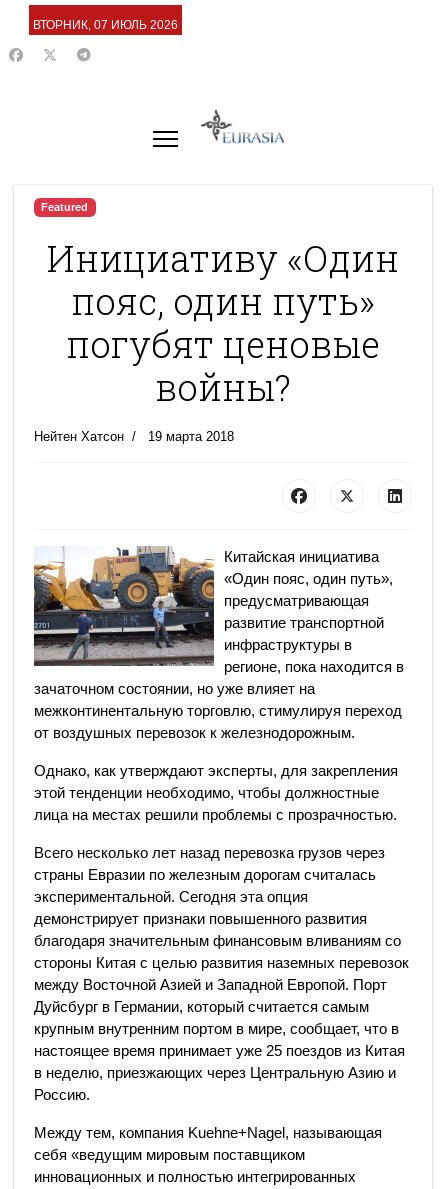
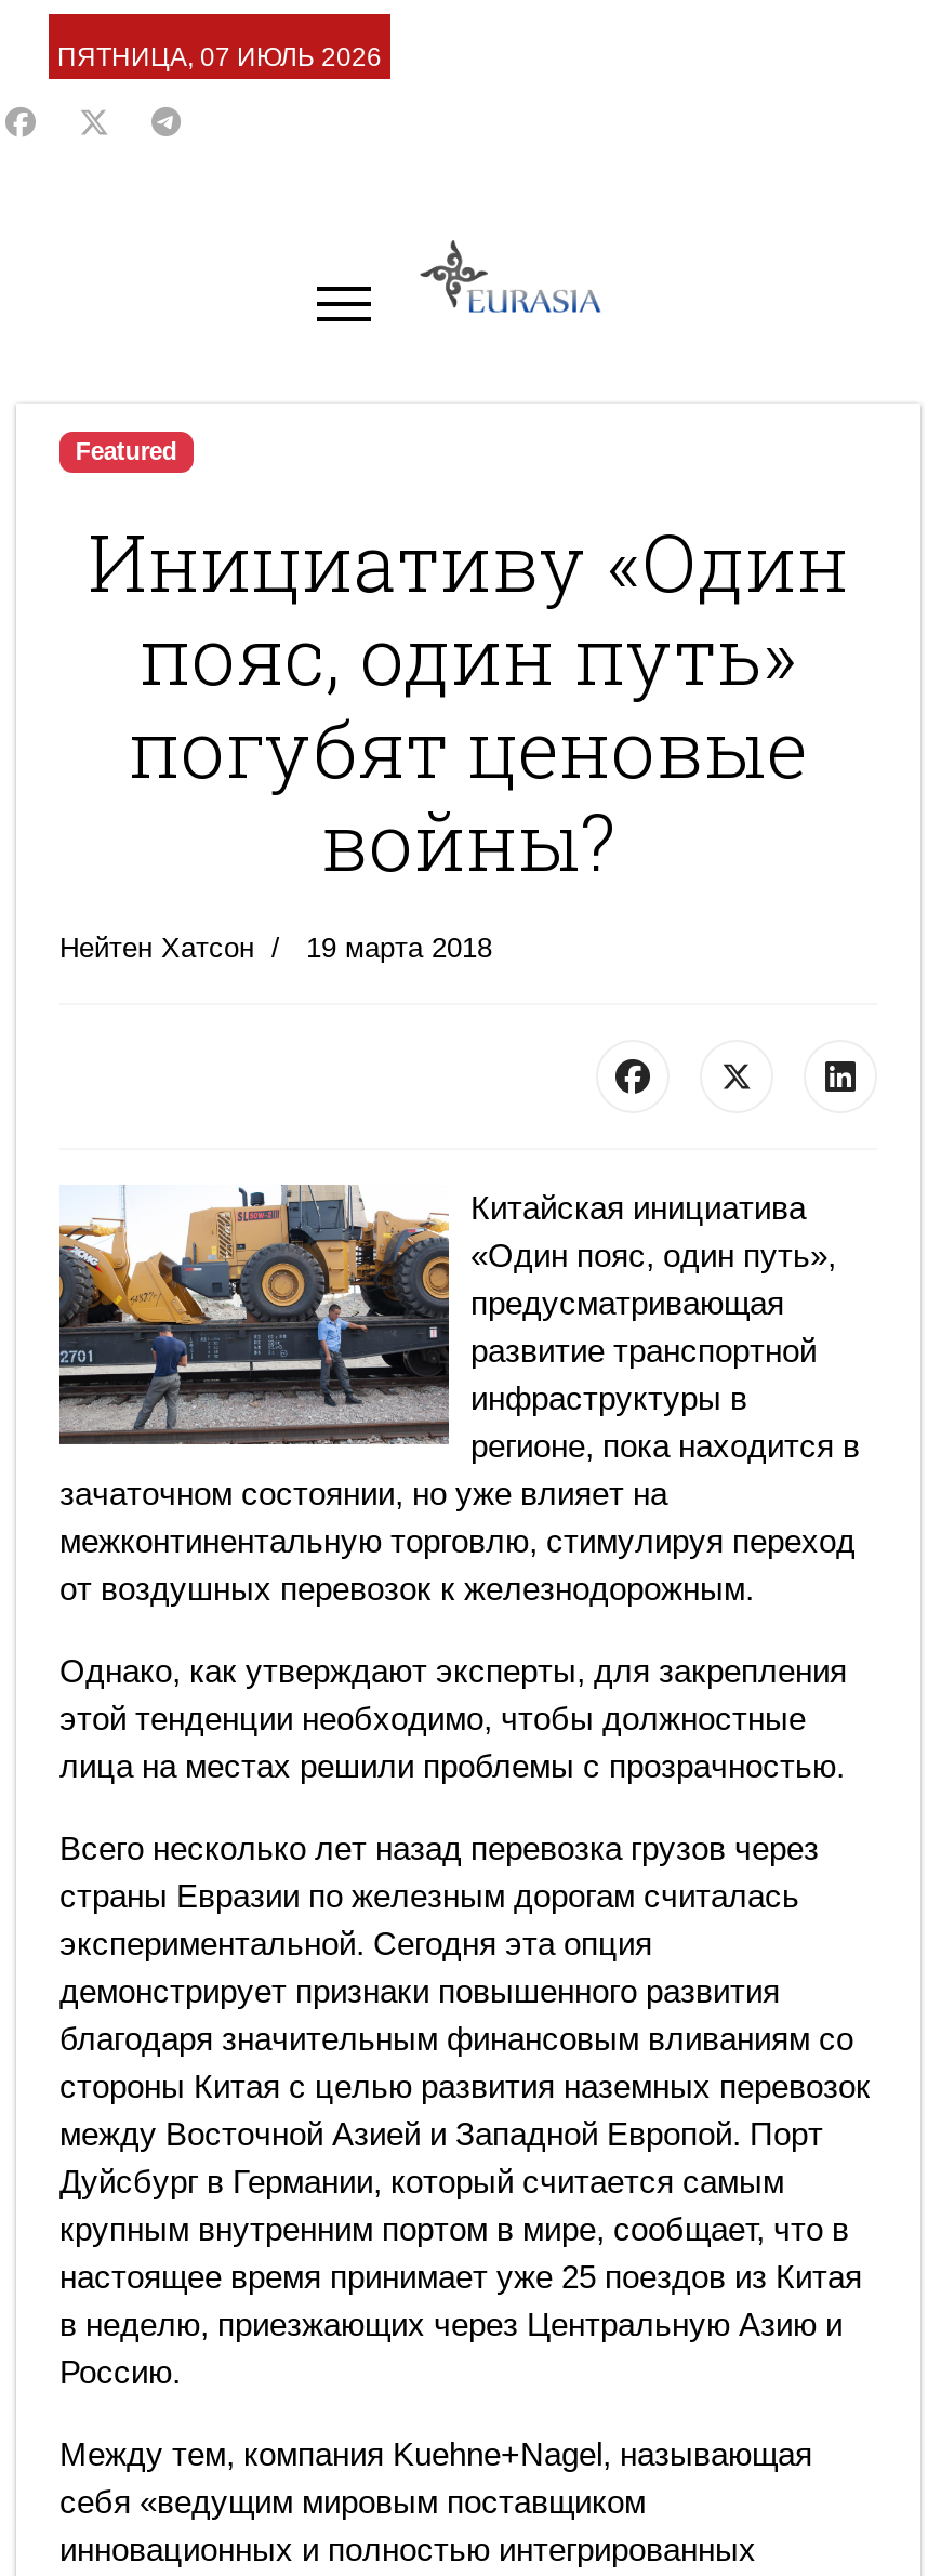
[33,18,178,32] ВТОРНИК, 07 ИЮЛЬ 2026 -> [57,42,382,72] ПЯТНИЦА, 07 ИЮЛЬ 2026

